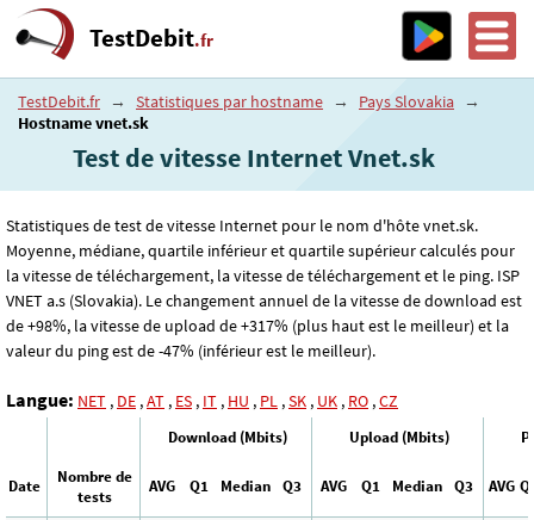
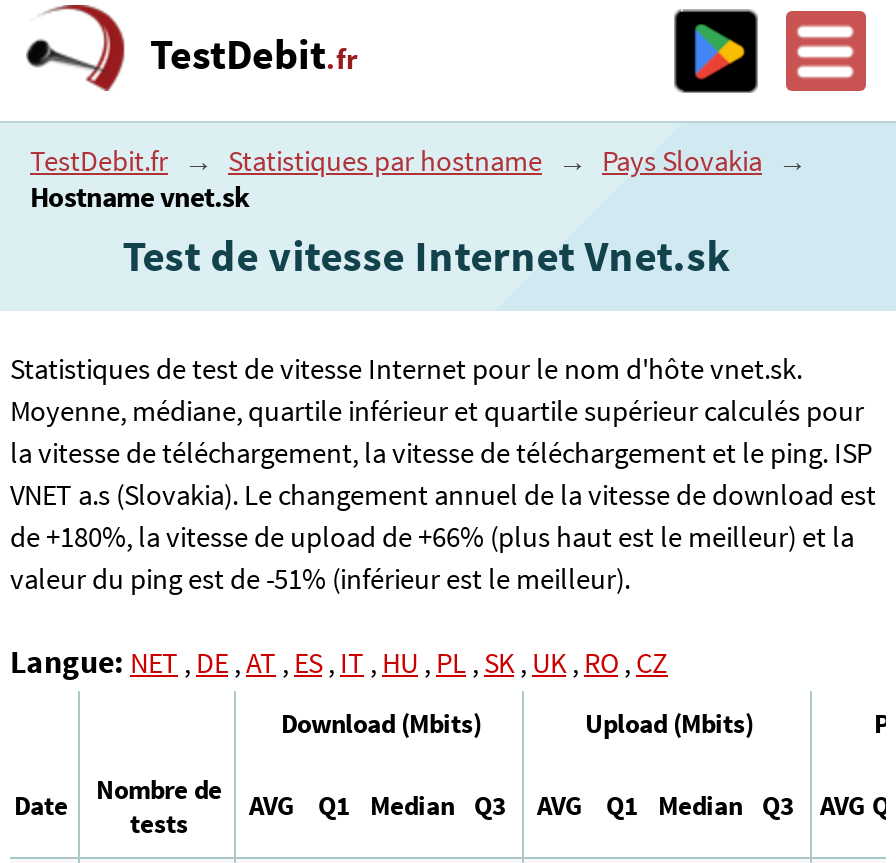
[6,315,509,337] de +98%, la vitesse de upload de +317% (plus haut est le meilleur) et la -> [10,520,854,556] de +180%, la vitesse de upload de +66% (plus haut est le meilleur) et la
[6,340,375,362] valeur du ping est de -47% (inférieur est le meilleur). -> [10,562,630,598] valeur du ping est de -51% (inférieur est le meilleur).

